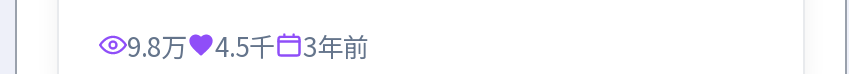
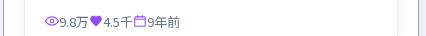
[127,27,369,65] 9.8万 4.5千 3年前 -> [59,12,180,31] 9.8万 4.5千 9年前

